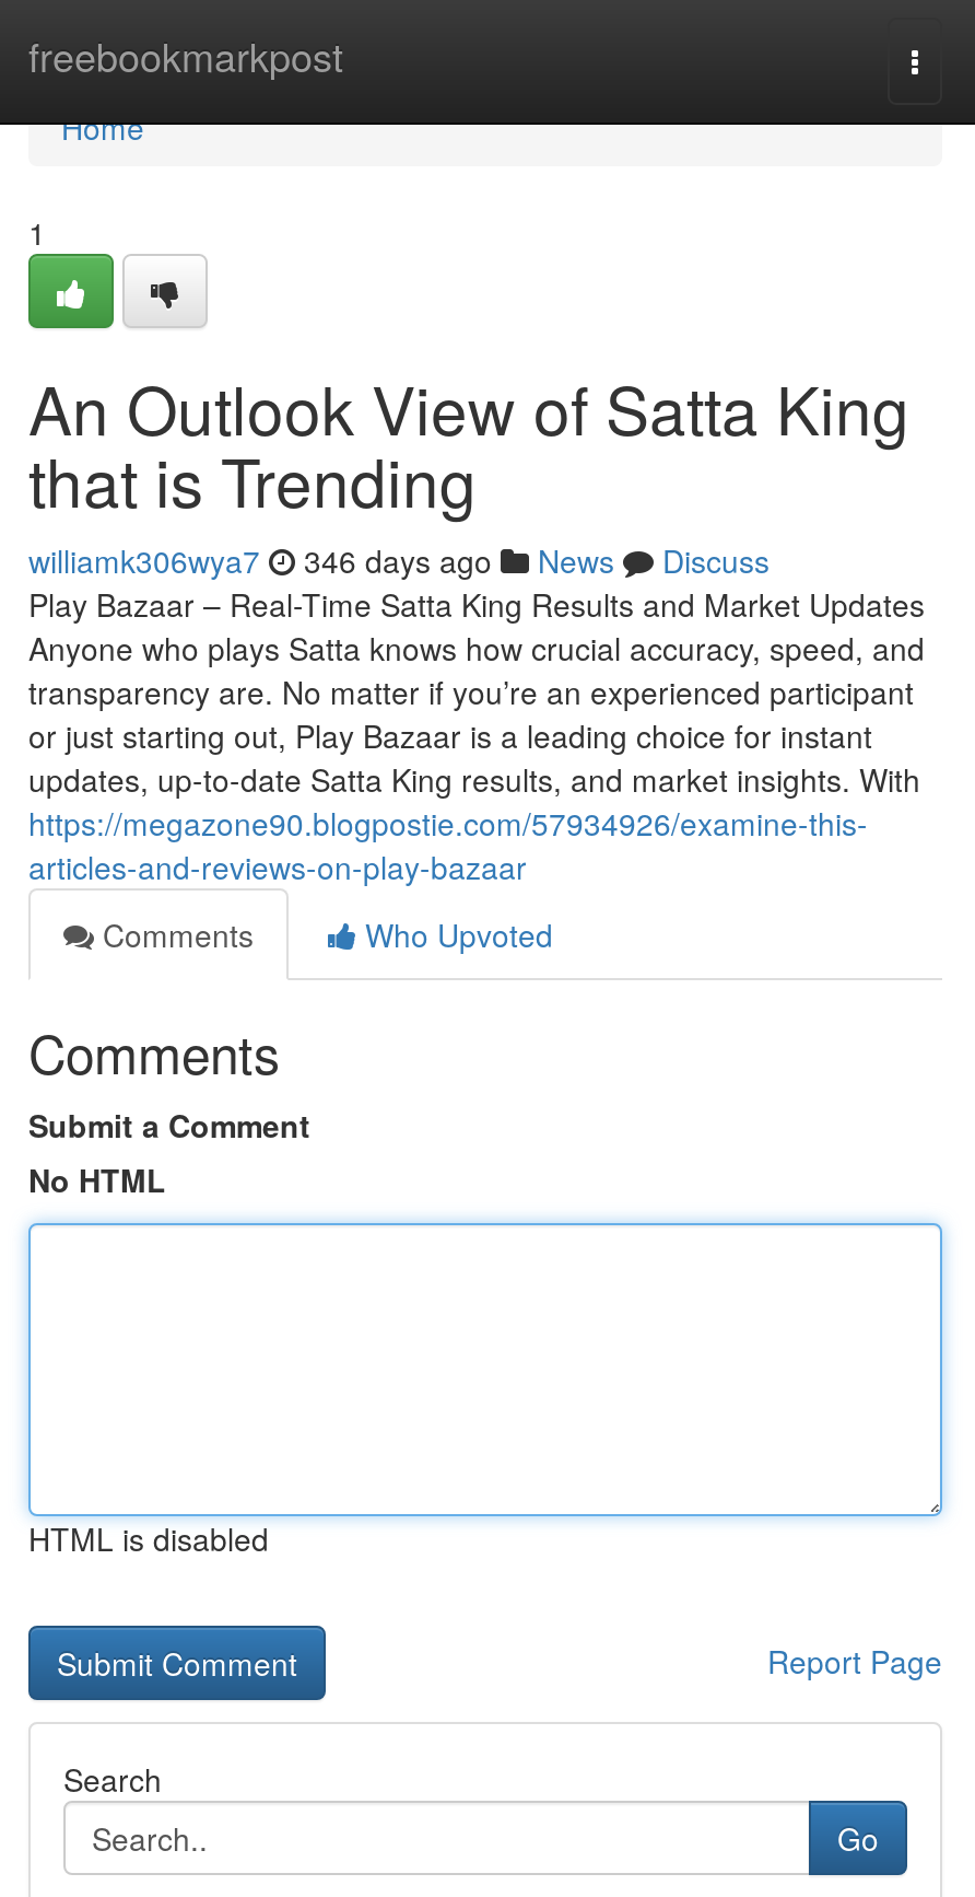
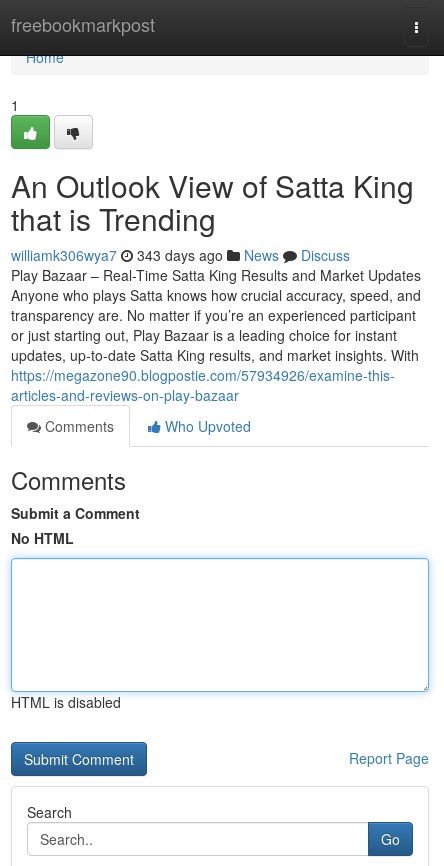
[28,538,770,582] williamk306wya7 346 days ago News Discuss -> [11,245,350,265] williamk306wya7 343 days ago News Discuss

